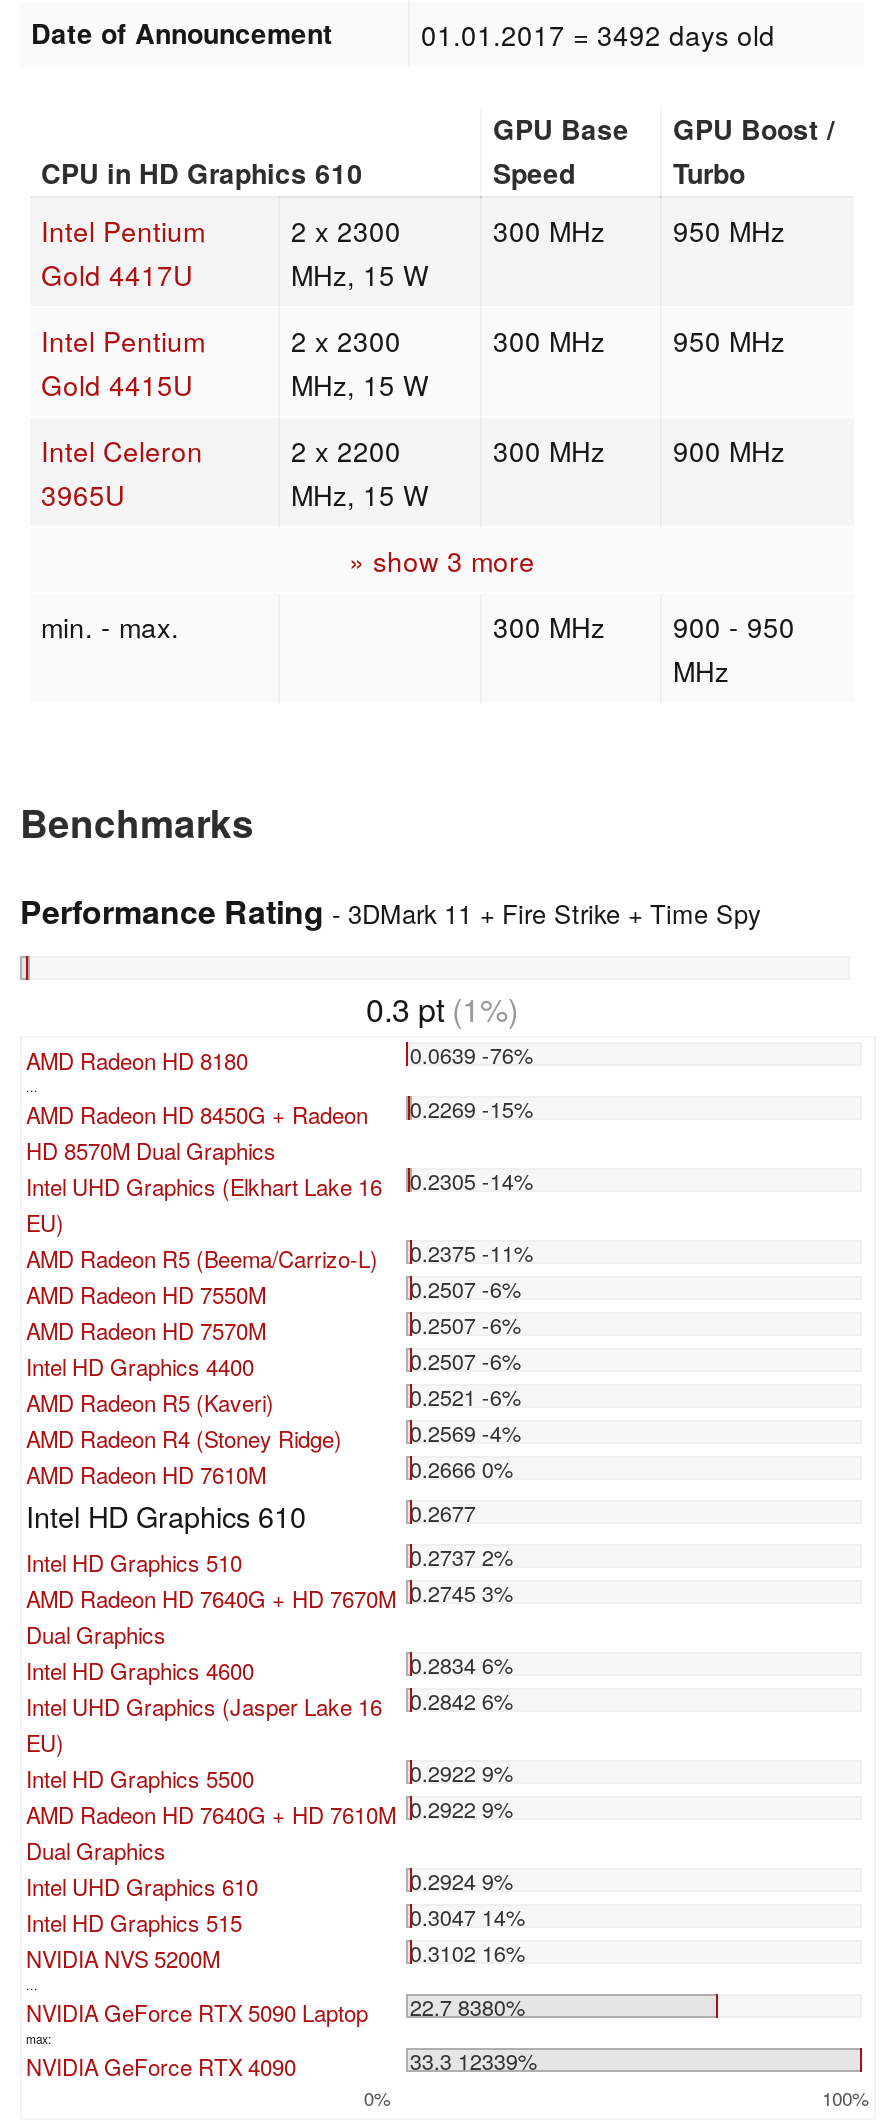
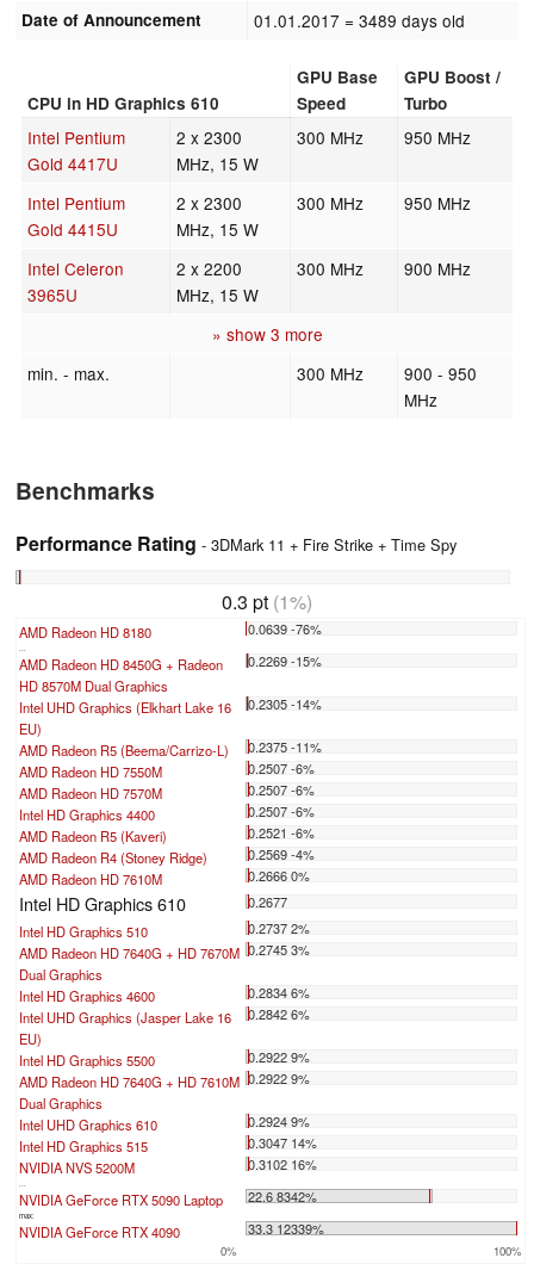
[421,13,775,53] 01.01.2017 = 3492 days old -> [254,8,465,32] 01.01.2017 = 3489 days old
[26,1989,526,2027] NVIDIA GeForce RTX 5090 Laptop 22.7 8380% -> [19,1186,317,1209] NVIDIA GeForce RTX 5090 Laptop 22.6 8342%

